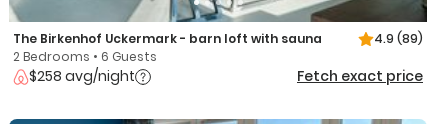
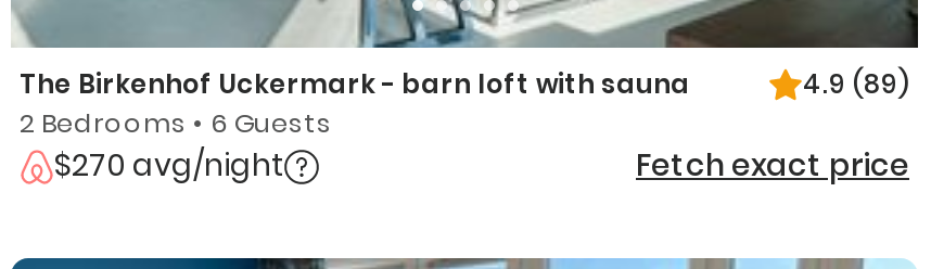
[29,66,135,86] $258 avg/night -> [54,143,284,187] $270 avg/night

